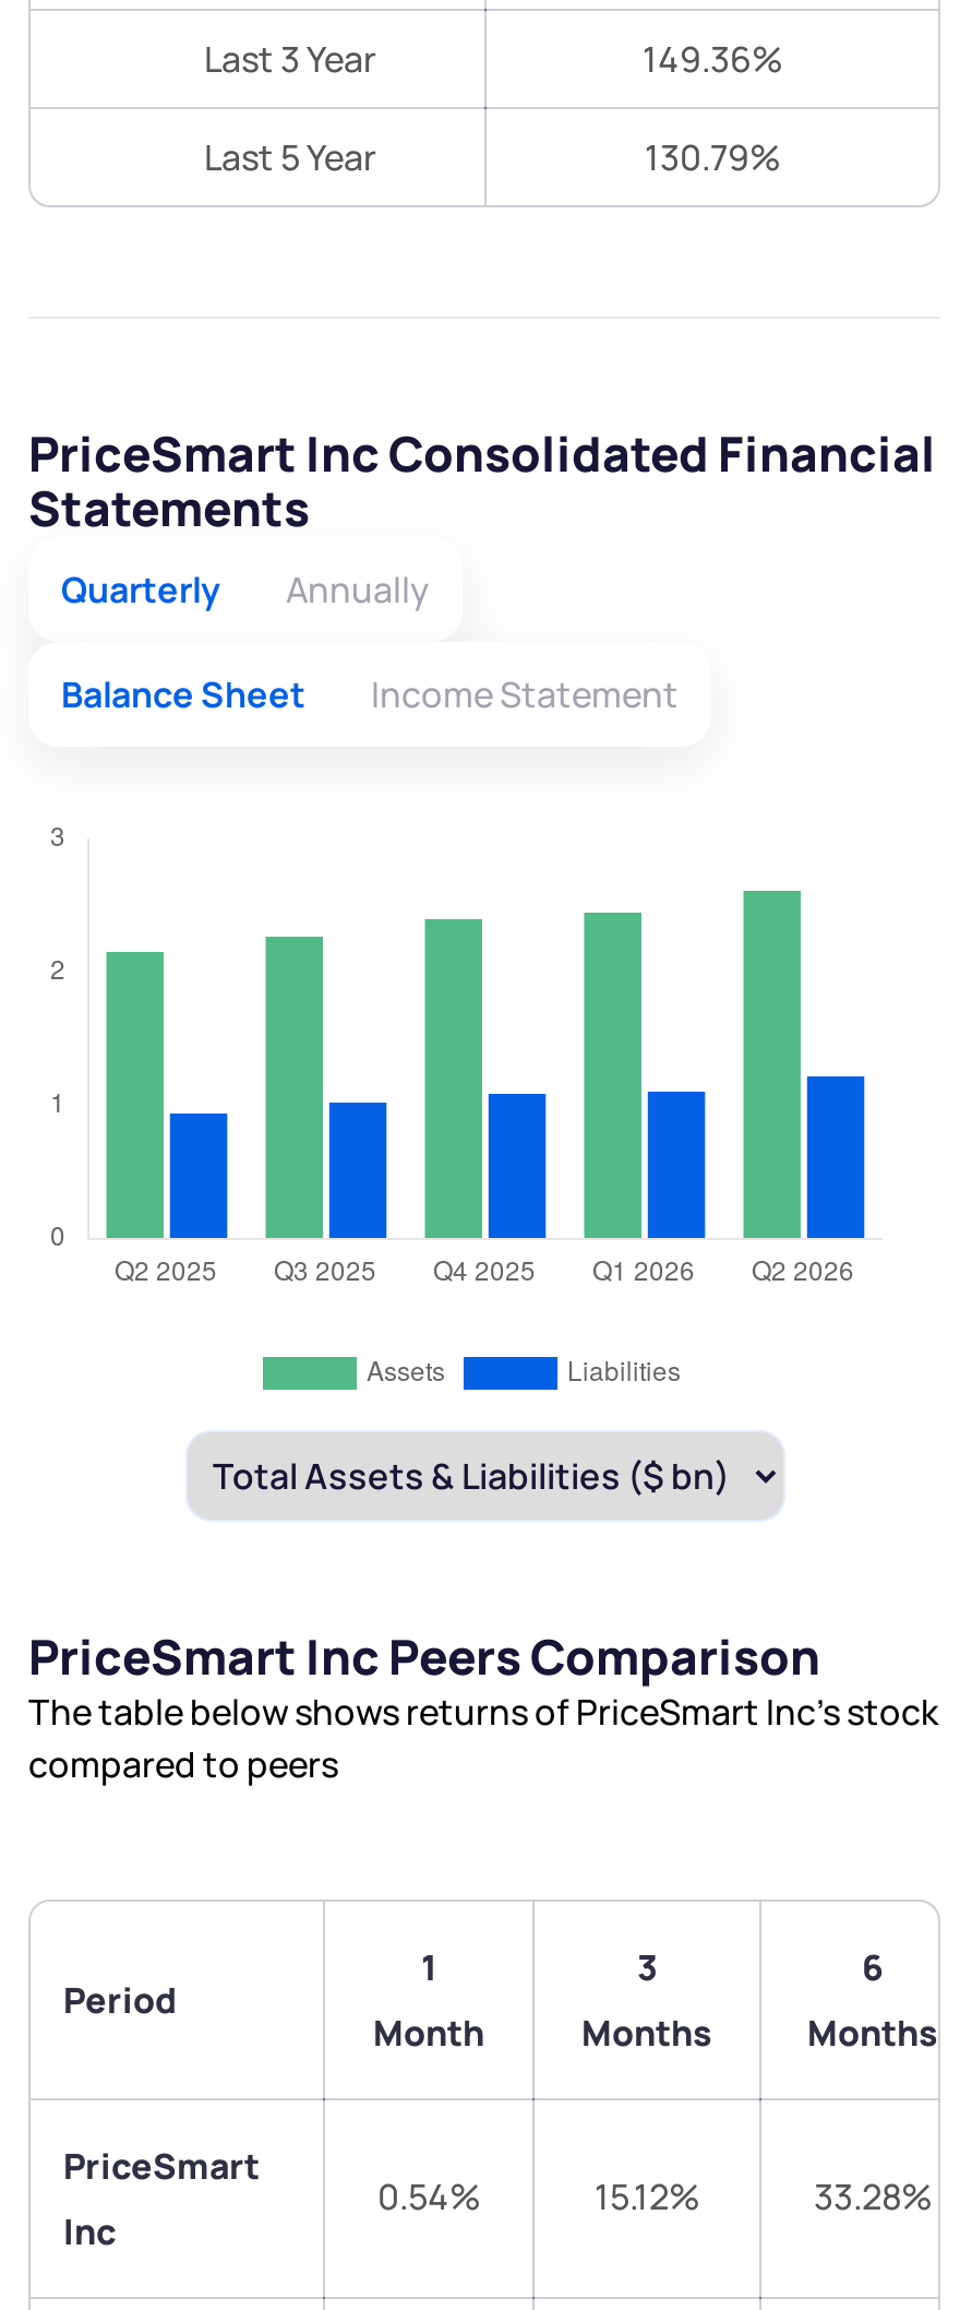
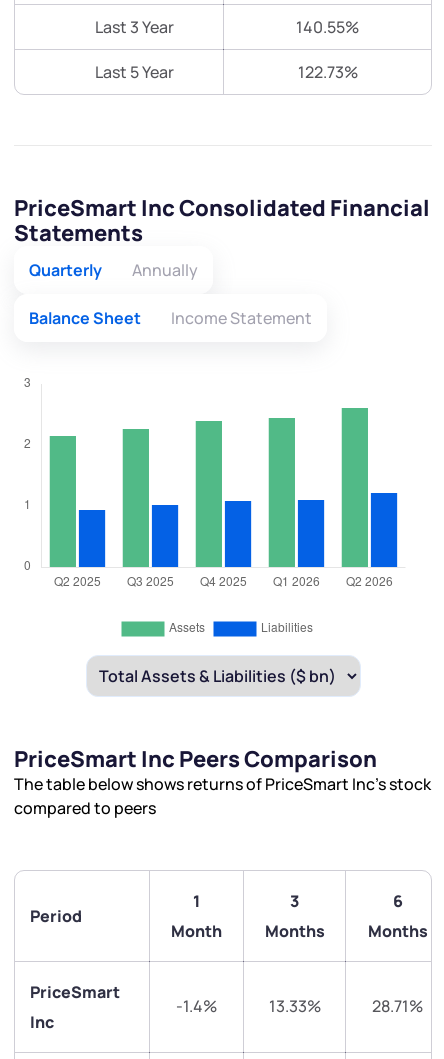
[643,36,782,84] 149.36% -> [296,16,359,38] 140.55%
[645,134,780,182] 130.79% -> [297,61,357,83] 122.73%
[377,2174,480,2222] 0.54% -> [176,995,217,1017] -1.4%
[595,2174,699,2222] 15.12% -> [268,995,320,1017] 13.33%
[814,2174,932,2222] 33.28% -> [372,995,423,1017] 28.71%

